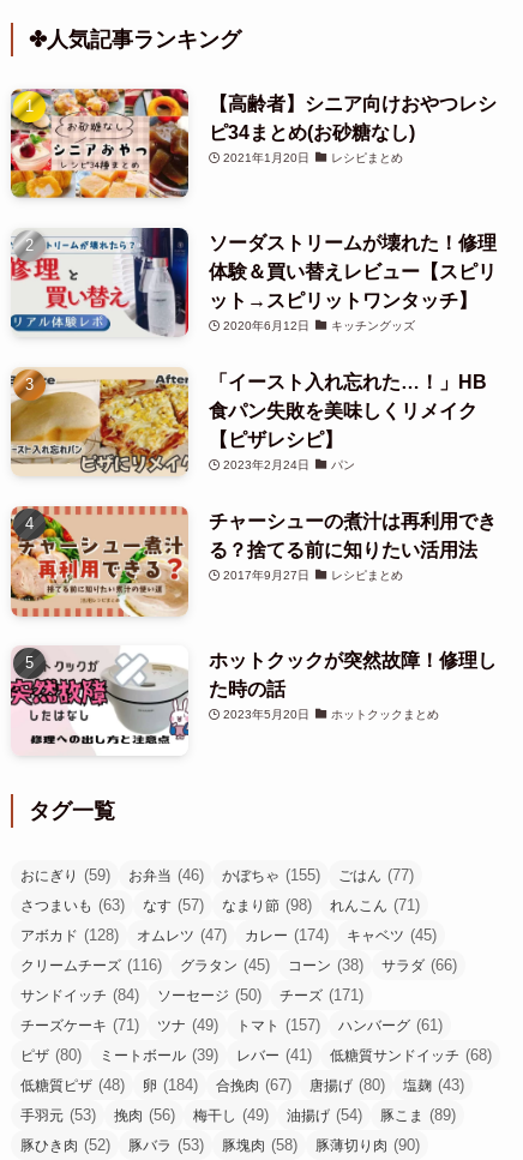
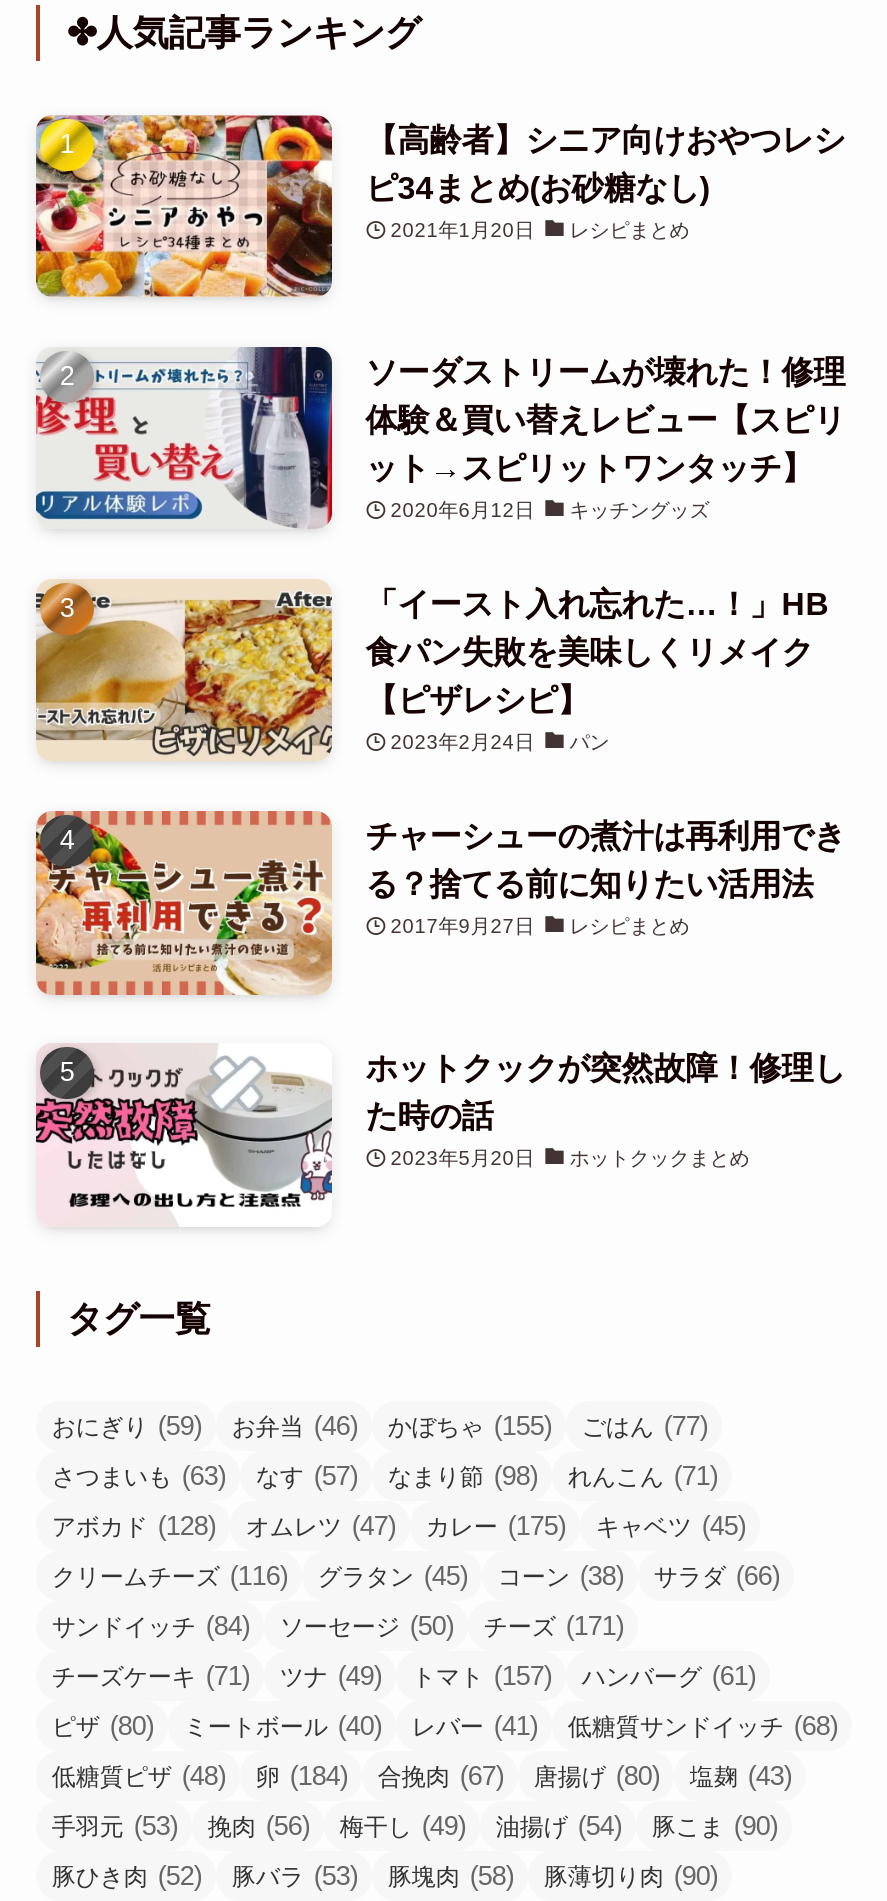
[20,926,437,944] アボカド(128) オムレツ(47) カレー(174) キャベツ(45) -> [52,1510,746,1540] アボカド(128) オムレツ(47) カレー(175) キャベツ(45)
[99,1046,218,1064] ミートボール(39) -> [184,1710,382,1740] ミートボール(40)
[20,1106,456,1124] 手羽元(53) 挽肉(56) 梅干し(49) 油揚げ(54) 豚こま(89) -> [52,1810,778,1840] 手羽元(53) 挽肉(56) 梅干し(49) 油揚げ(54) 豚こま(90)

